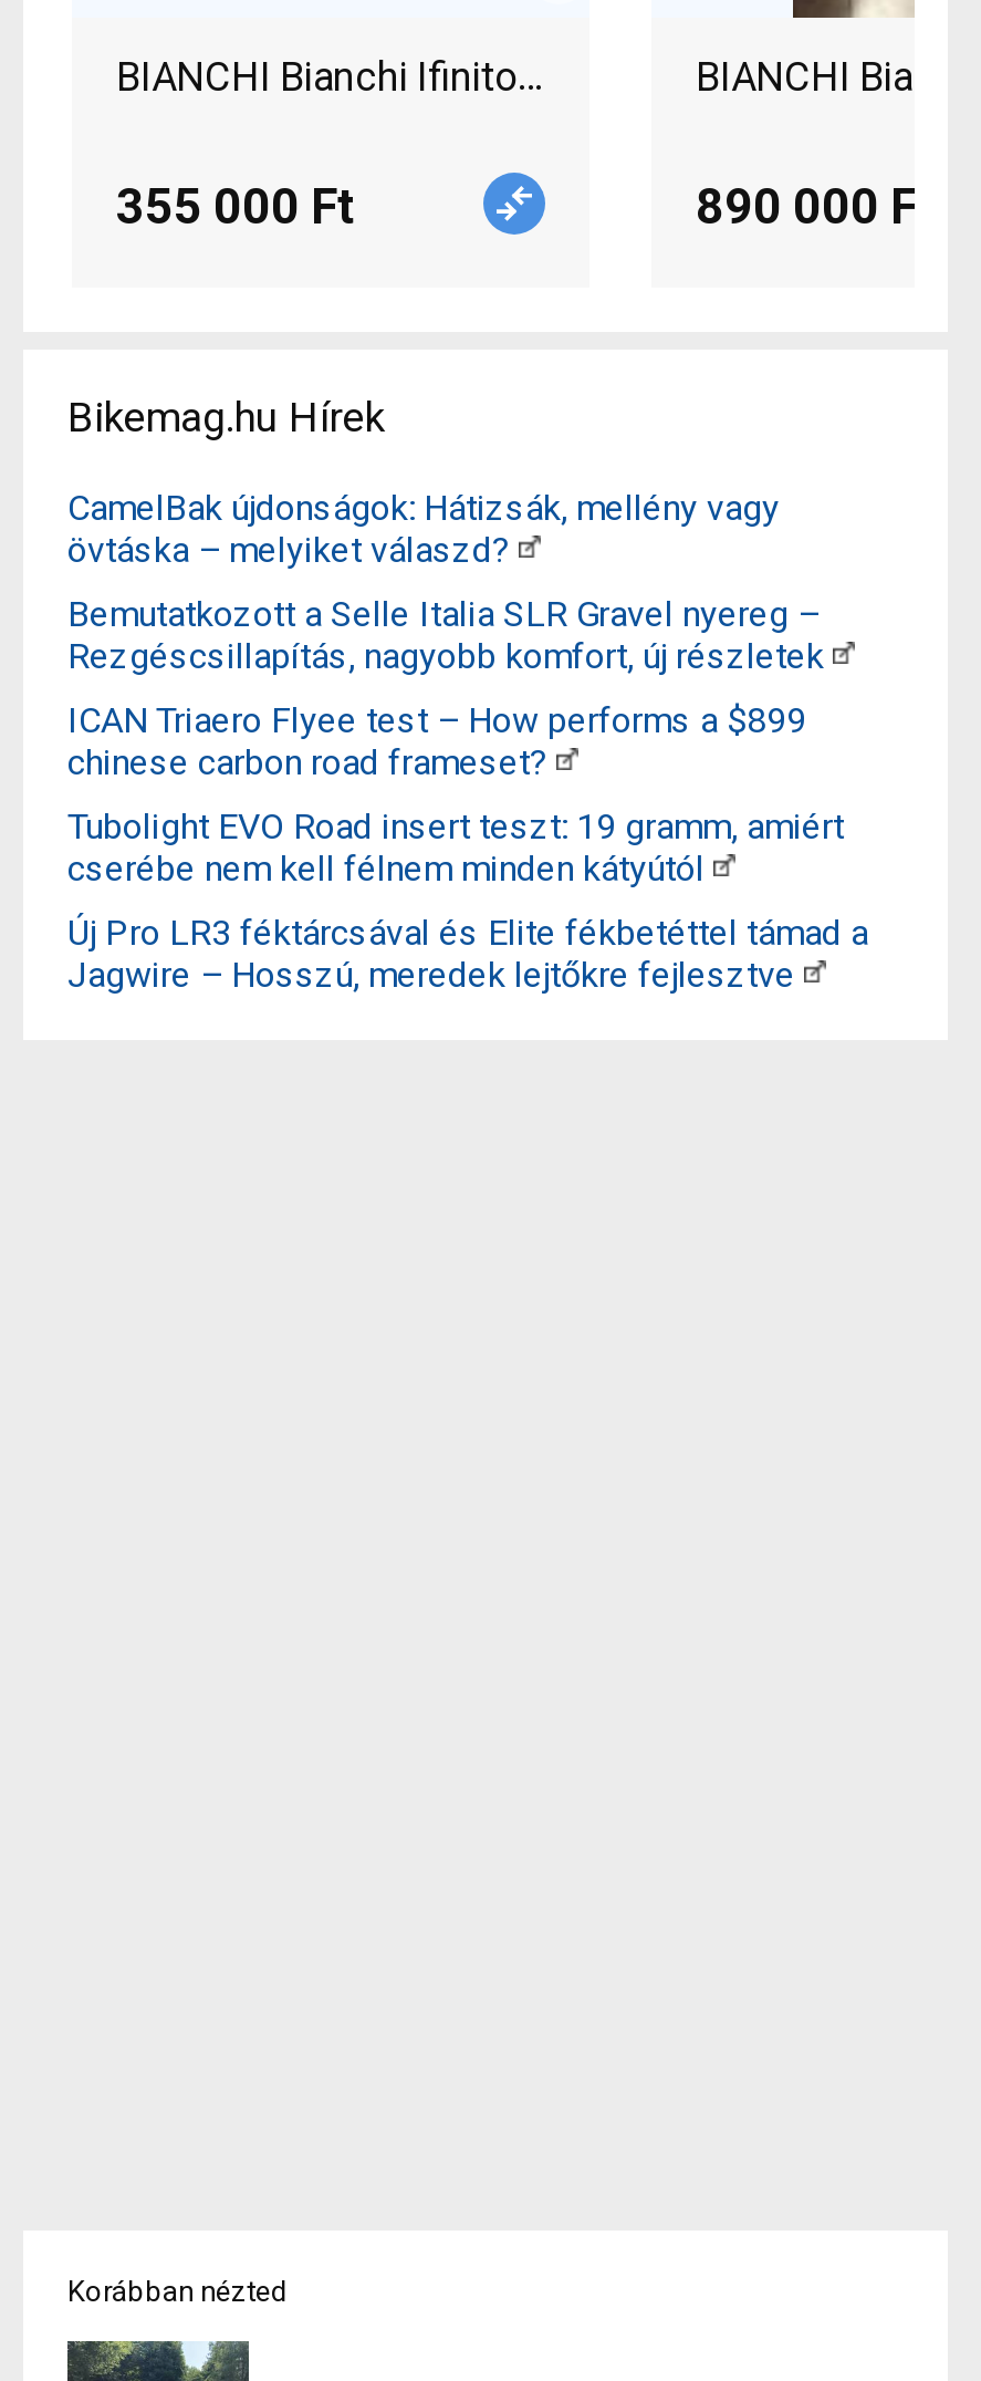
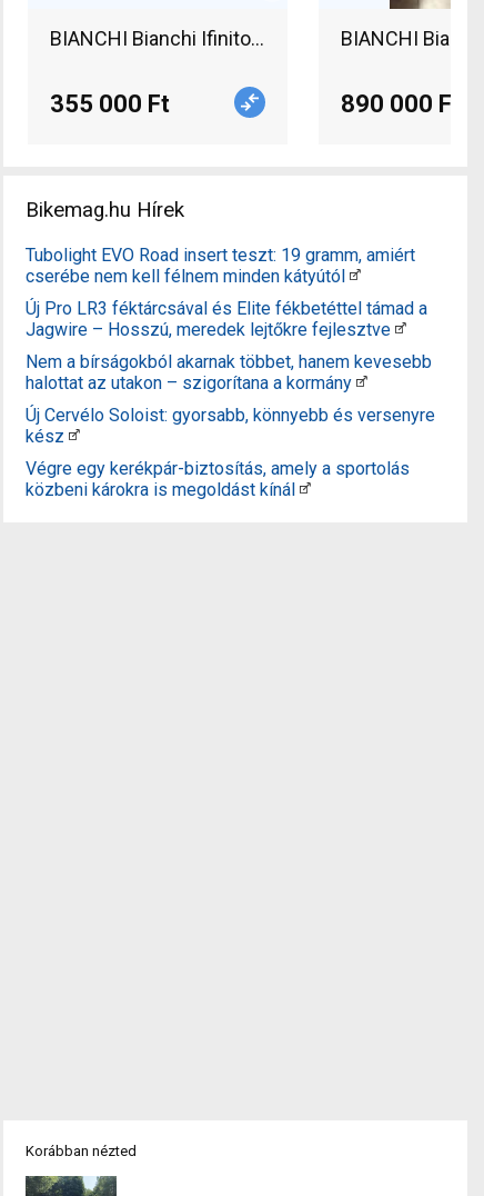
[67,486,824,783] CamelBak újdonságok: Hátizsák, mellény vagy | övtáska – melyiket válaszd? | Bemutatkozott a Selle Italia SLR Gravel nyereg – | Rezgéscsillapítás, nagyobb komfort, új részletek | ICAN Triaero Flyee test – How performs a $899 | chinese carbon road frameset? -> none
moved [67,805,868,995] -> [26,244,427,340]: Tubolight EVO Road insert teszt: 19 gramm, amiért | cserébe nem kell félnem minden kátyútól | Új Pro LR3 féktárcsával és Elite fékbetéttel támad a | Jagwire – Hosszú, meredek lejtőkre fejlesztve
none -> [26,351,435,500] Nem a bírságokból akarnak többet, hanem kevesebb | halottat az utakon – szigorítana a kormány | Új Cervélo Soloist: gyorsabb, könnyebb és versenyre | kész | Végre egy kerékpár-biztosítás, amely a sportolás | közbeni károkra is megoldást kínál

